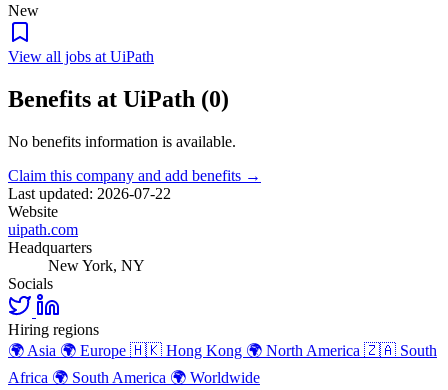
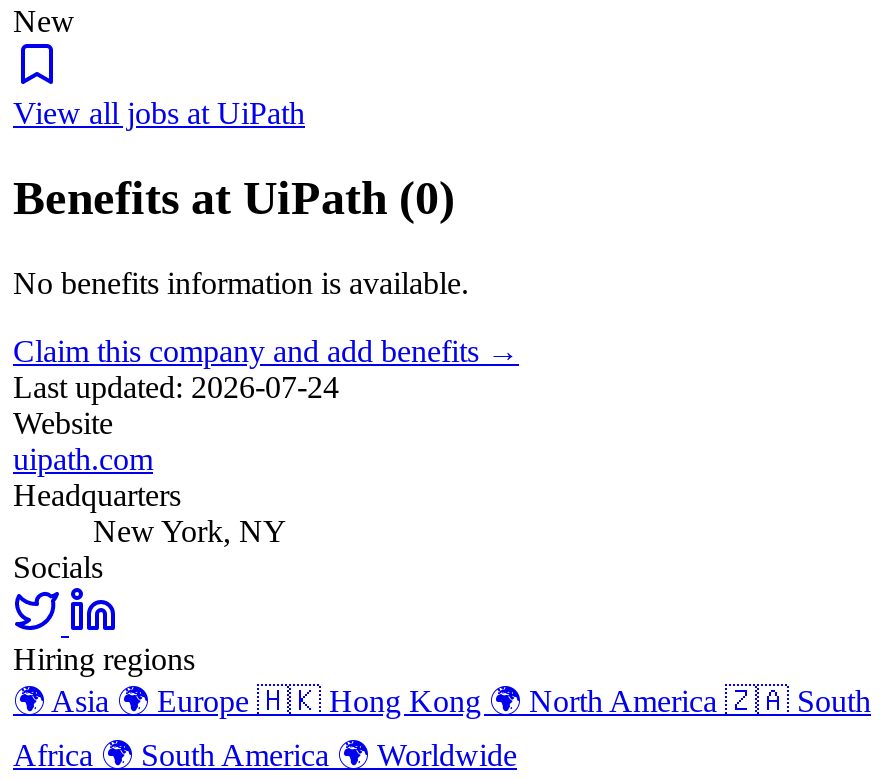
[8,185,171,202] Last updated: 2026-07-22 -> [13,371,339,405] Last updated: 2026-07-24

